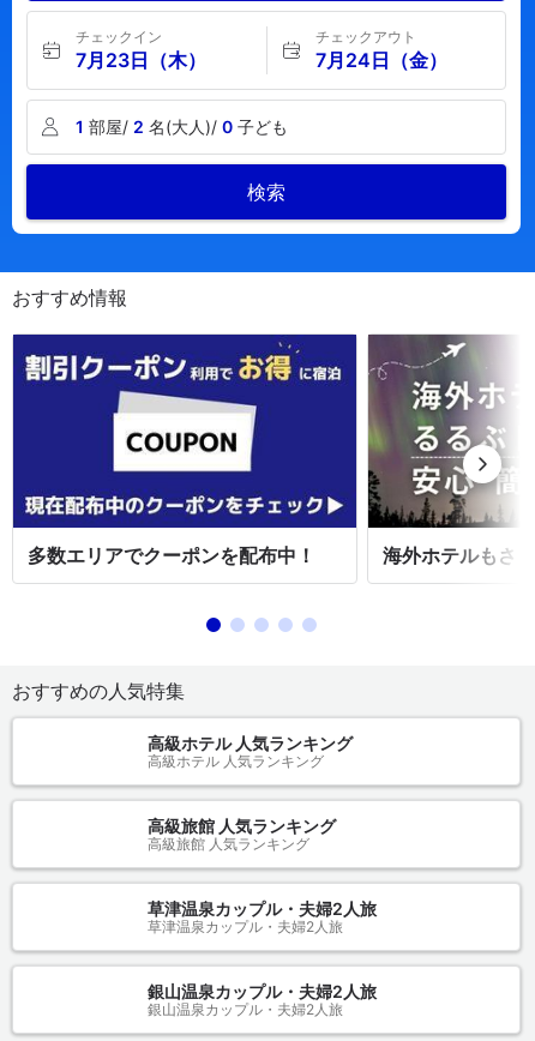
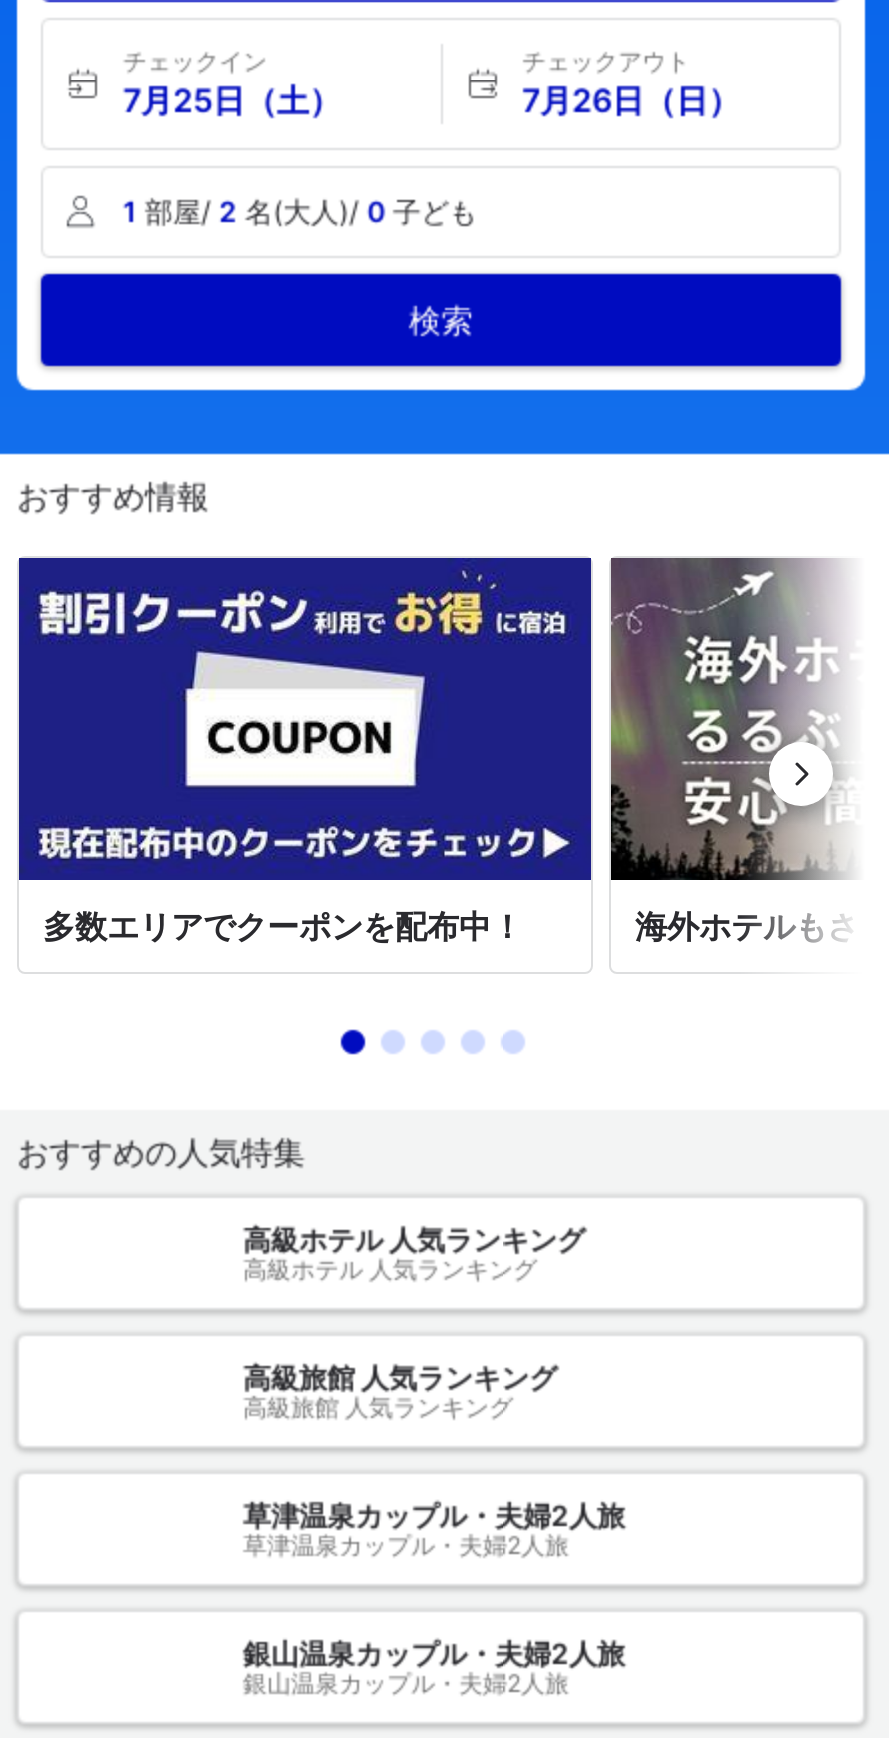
[76,48,206,72] 7月23日（木） -> [123,80,341,120] 7月25日（土）
[315,48,447,72] 7月24日（金） -> [522,80,740,120] 7月26日（日）

